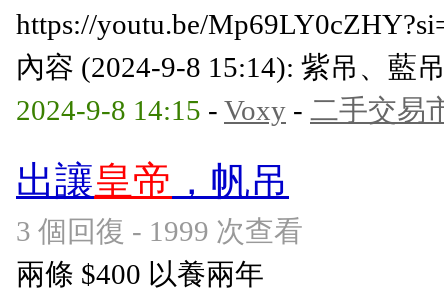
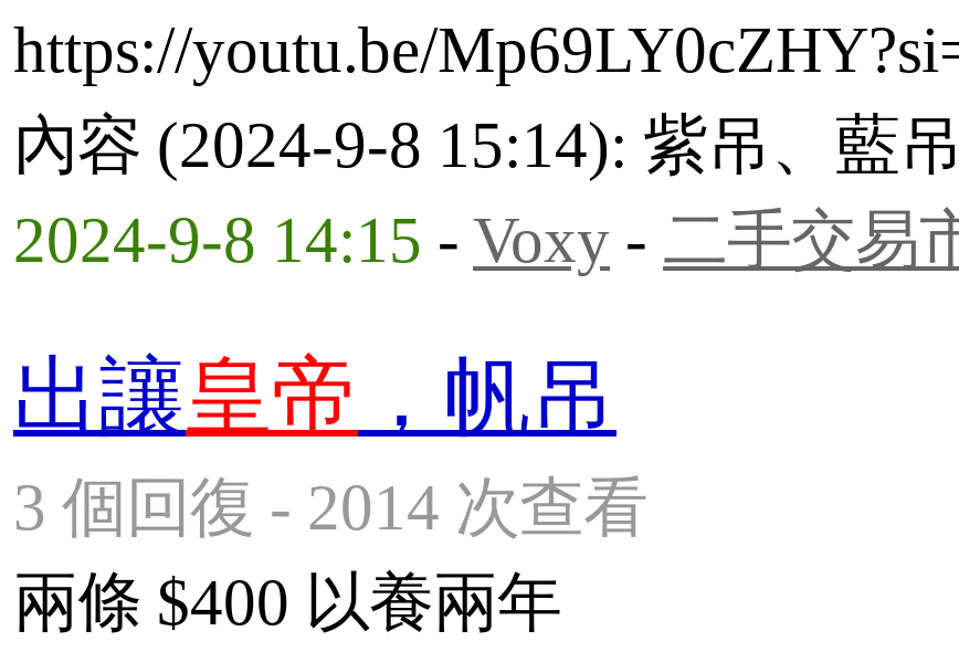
[16,215,303,247] 3 個回復 - 1999 次查看 -> [13,472,647,543] 3 個回復 - 2014 次查看

